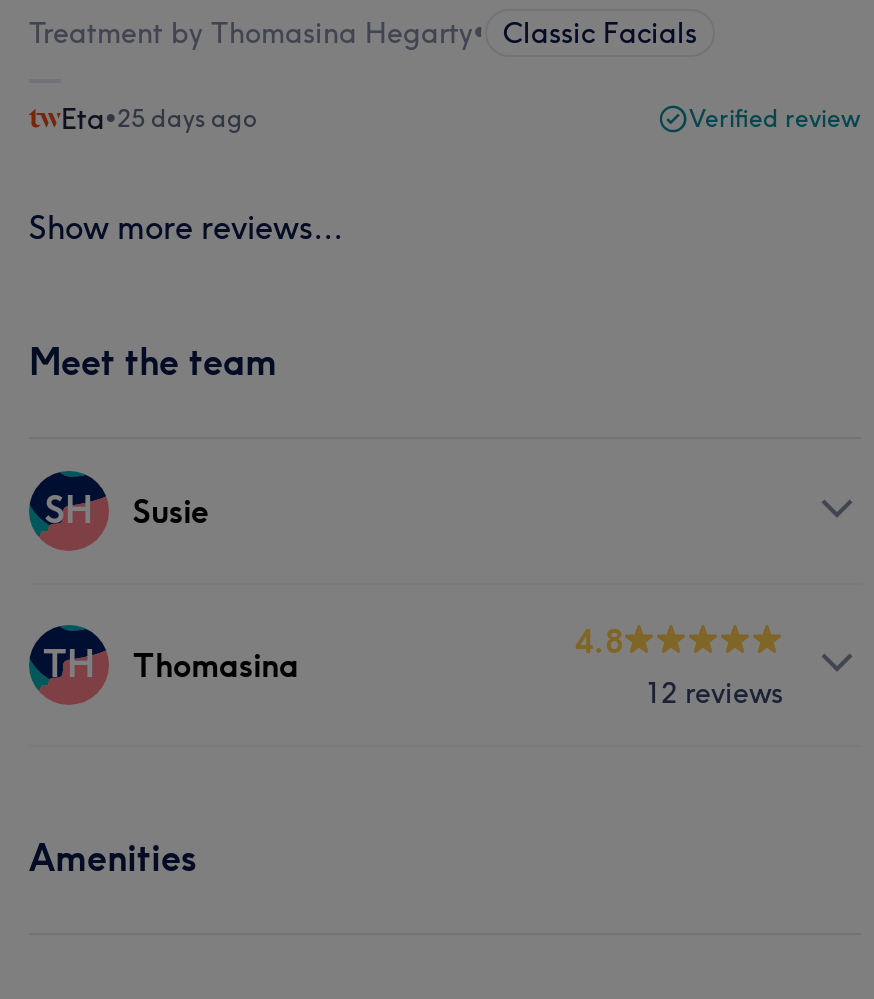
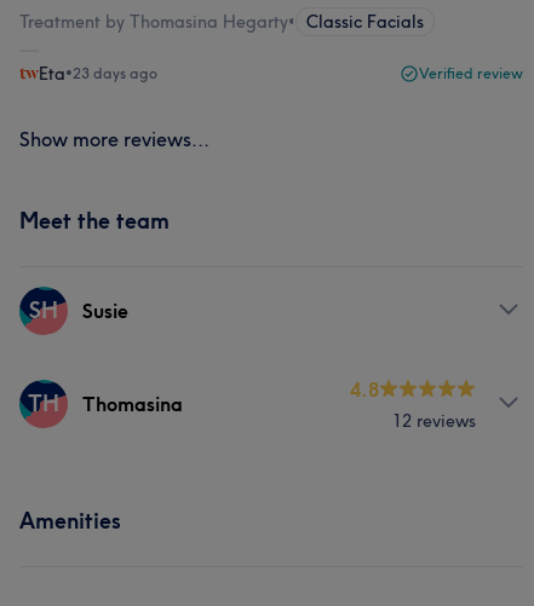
[61,101,257,137] Eta•25 days ago -> [39,63,157,85] Eta•23 days ago

